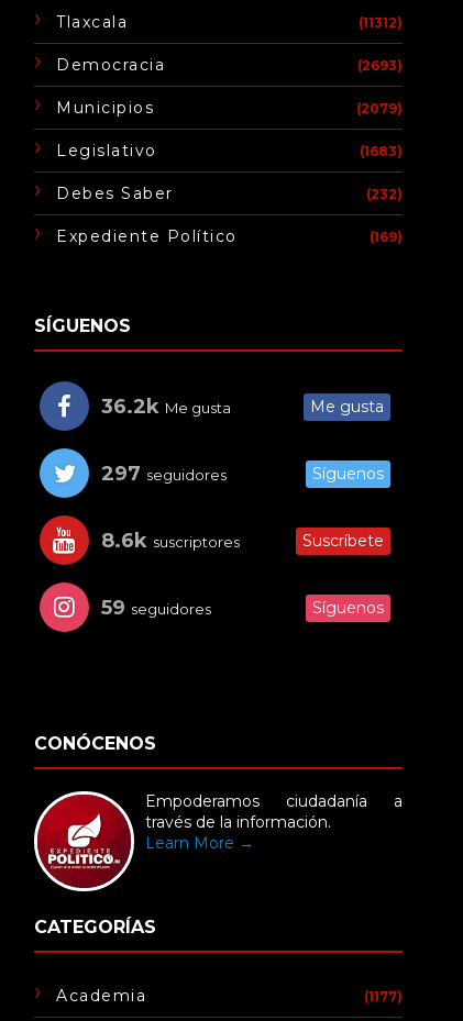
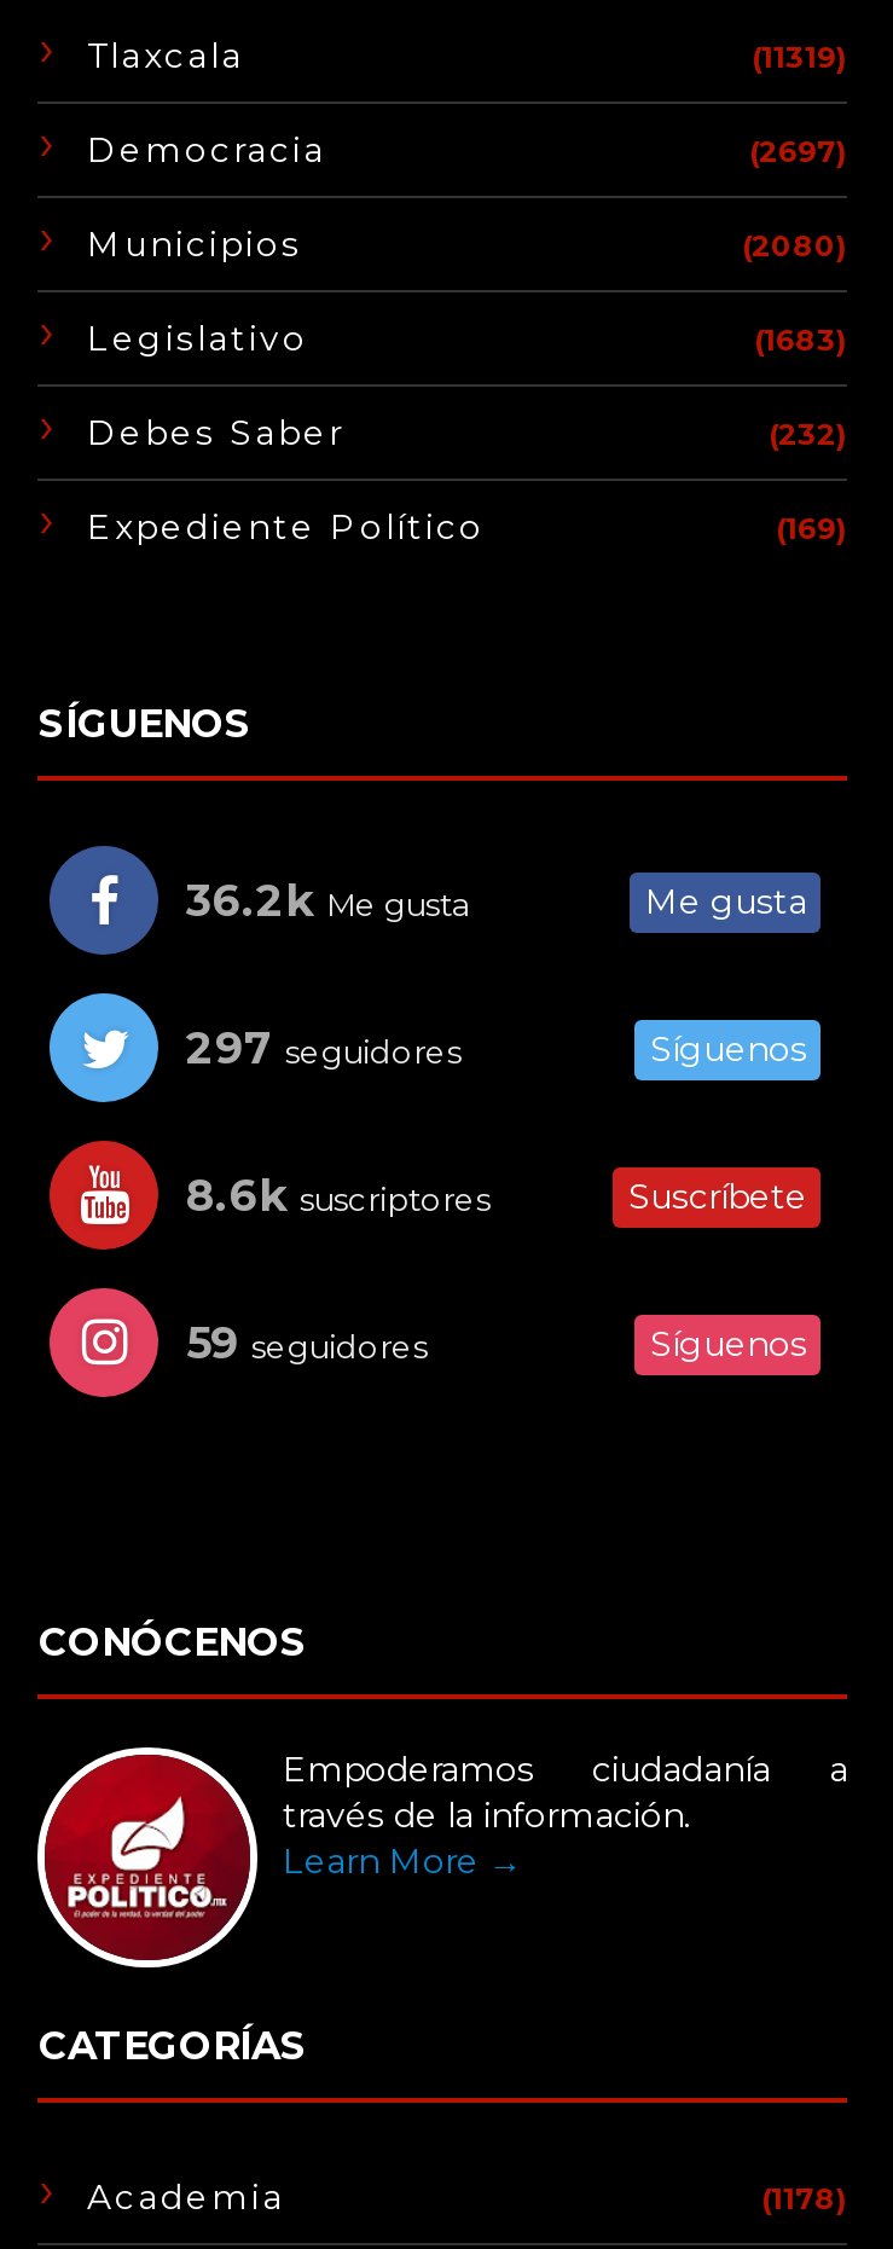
[359,15,403,31] (11312) -> [752,39,848,76] (11319)
[358,57,403,74] (2693) -> [749,134,848,170] (2697)
[357,100,403,117] (2079) -> [742,228,848,264] (2080)
[365,988,403,1005] (1177) -> [761,2181,848,2217] (1178)

